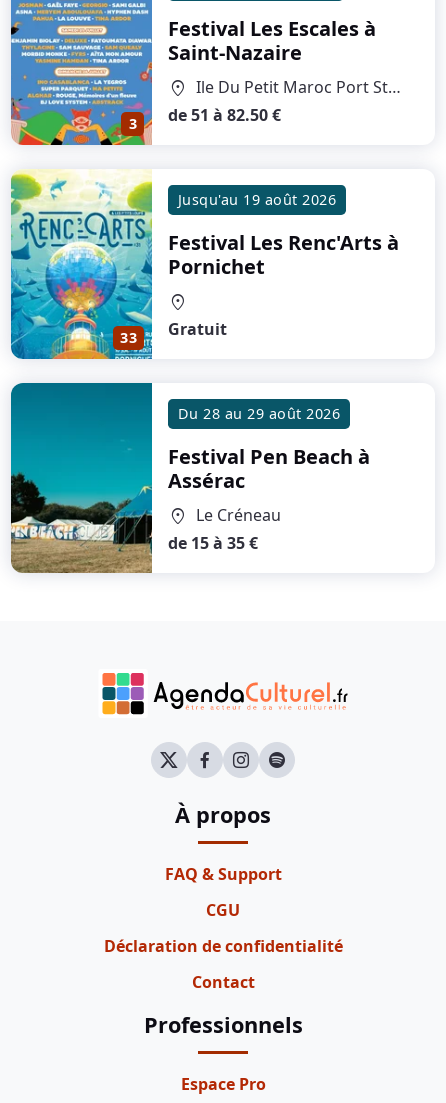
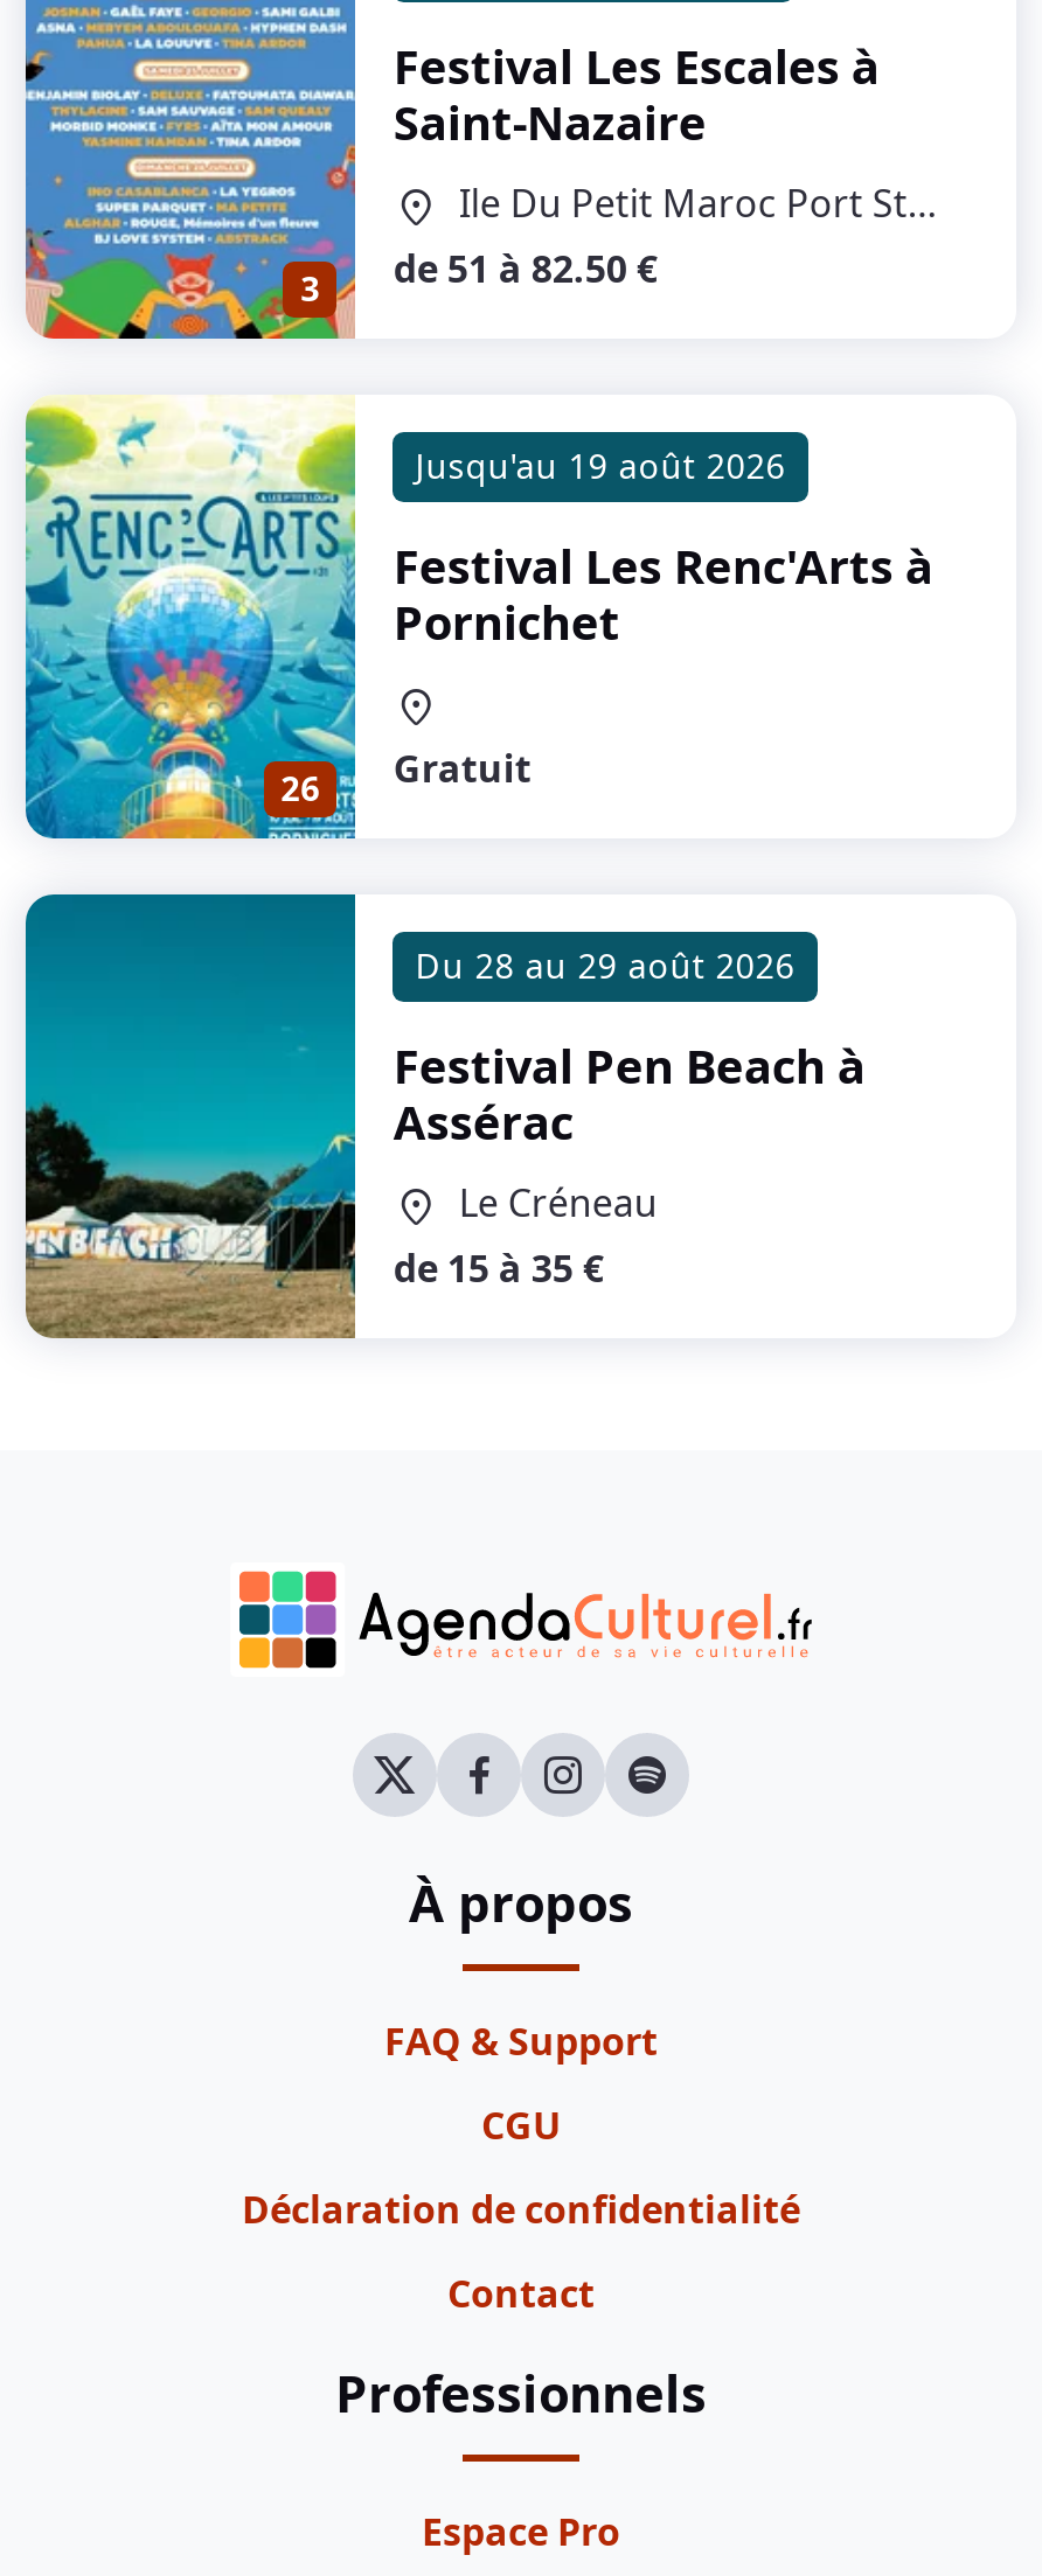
[120,318,227,347] 33 Gratuit -> [281,743,531,811] 26 Gratuit

